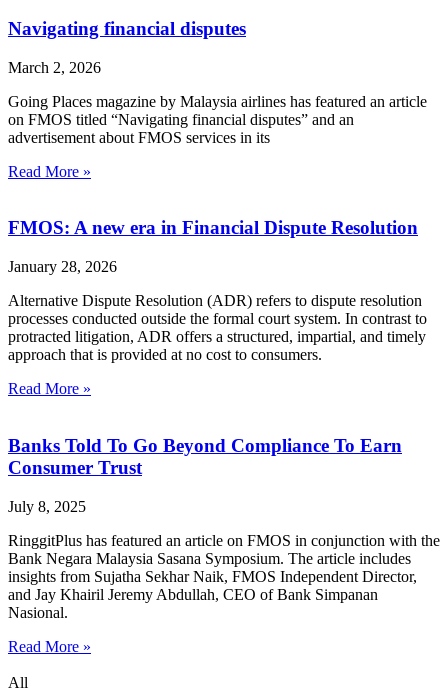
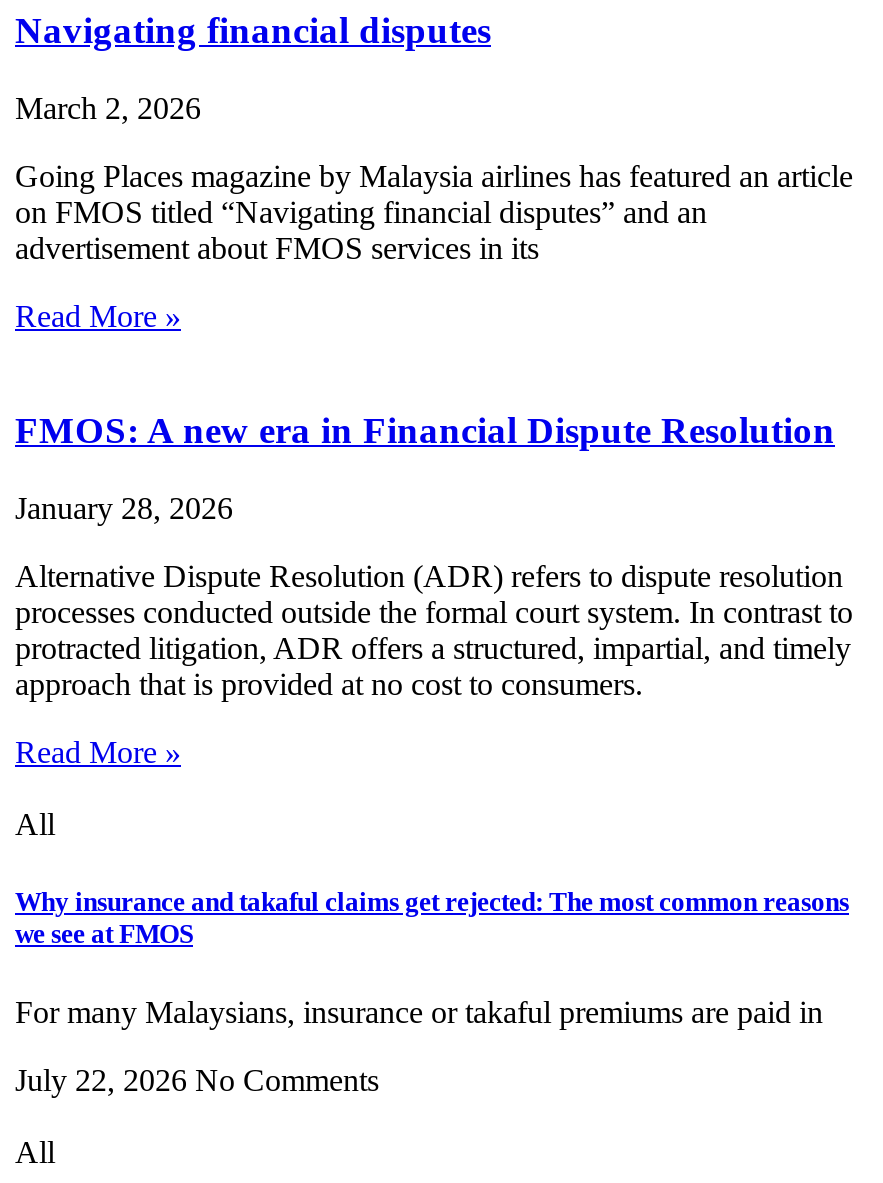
[8,435,402,478] Banks Told To Go Beyond Compliance To Earn | Consumer Trust -> [15,806,55,840] All
[8,497,86,514] July 8, 2025 -> [15,886,849,948] Why insurance and takaful claims get rejected: The most common reasons | we see at FMOS
[8,531,440,620] RinggitPlus has featured an article on FMOS in conjunction with the | Bank Negara Malaysia Sasana Symposium. The article includes | insights from Sujatha Sekhar Naik, FMOS Independent Director, | and Jay Khairil Jeremy Abdullah, CEO of Bank Simpanan | Nasional. -> [15,995,823,1029] For many Malaysians, insurance or takaful premiums are paid in
[8,637,91,654] Read More » -> [15,1063,379,1097] July 22, 2026 No Comments

